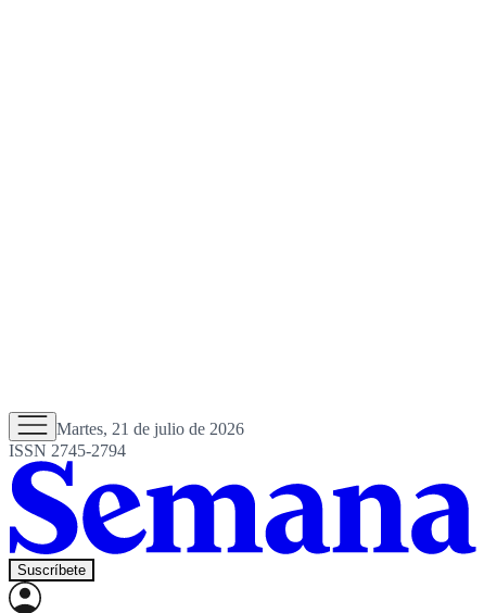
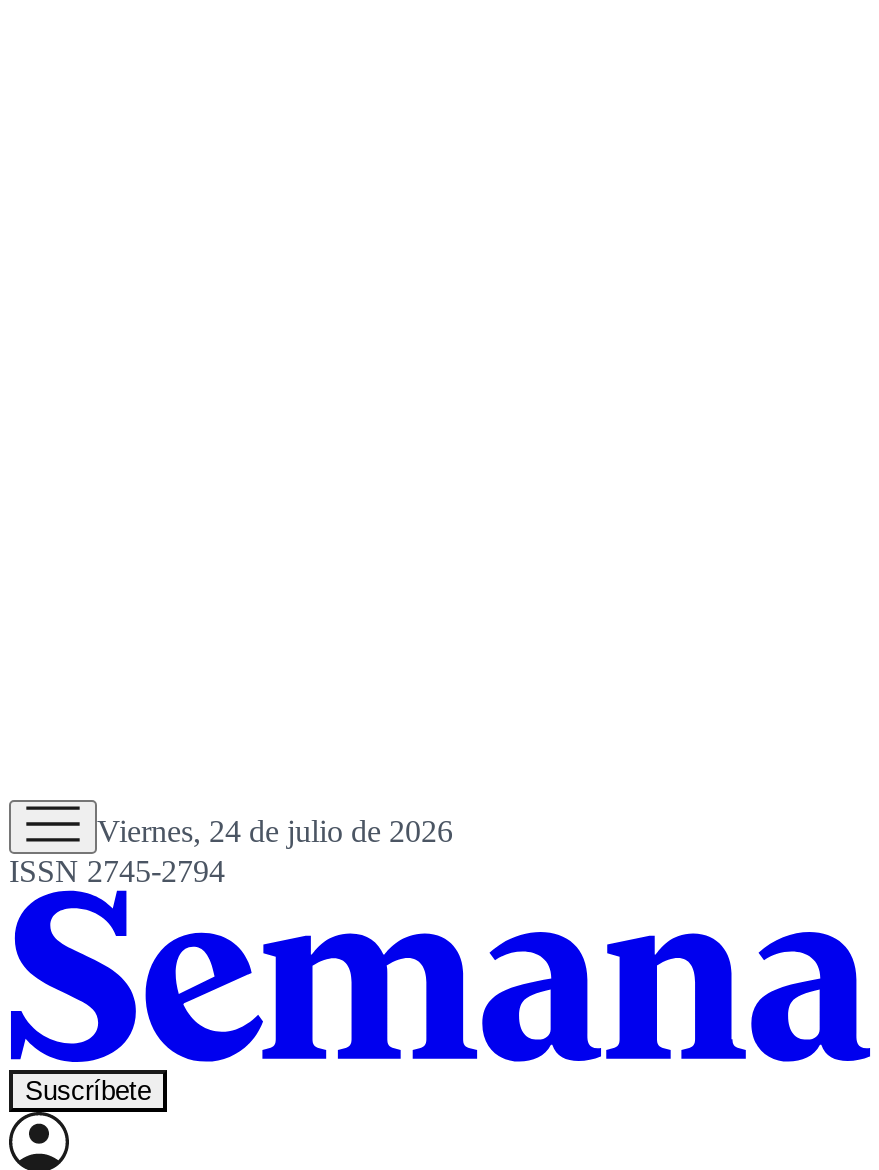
[56,420,244,438] Martes, 21 de julio de 2026 -> [97,814,453,848] Viernes, 24 de julio de 2026

